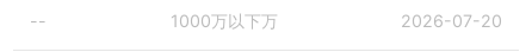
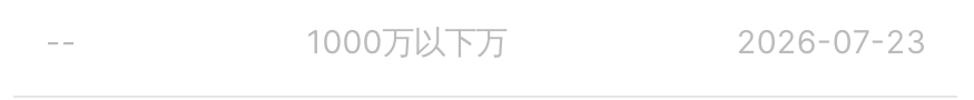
[401,10,502,30] 2026-07-20 -> [737,21,926,59] 2026-07-23

